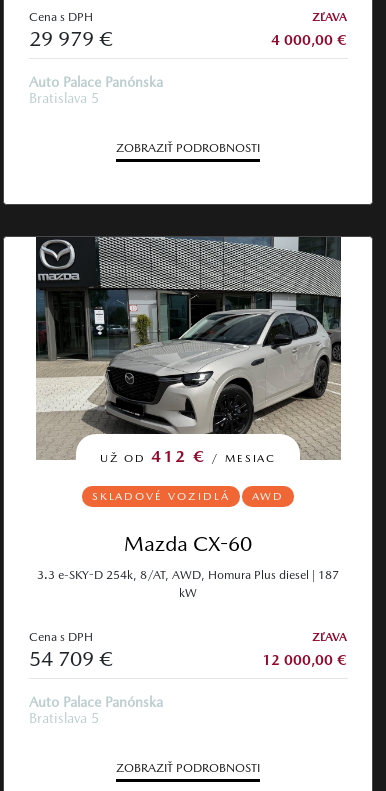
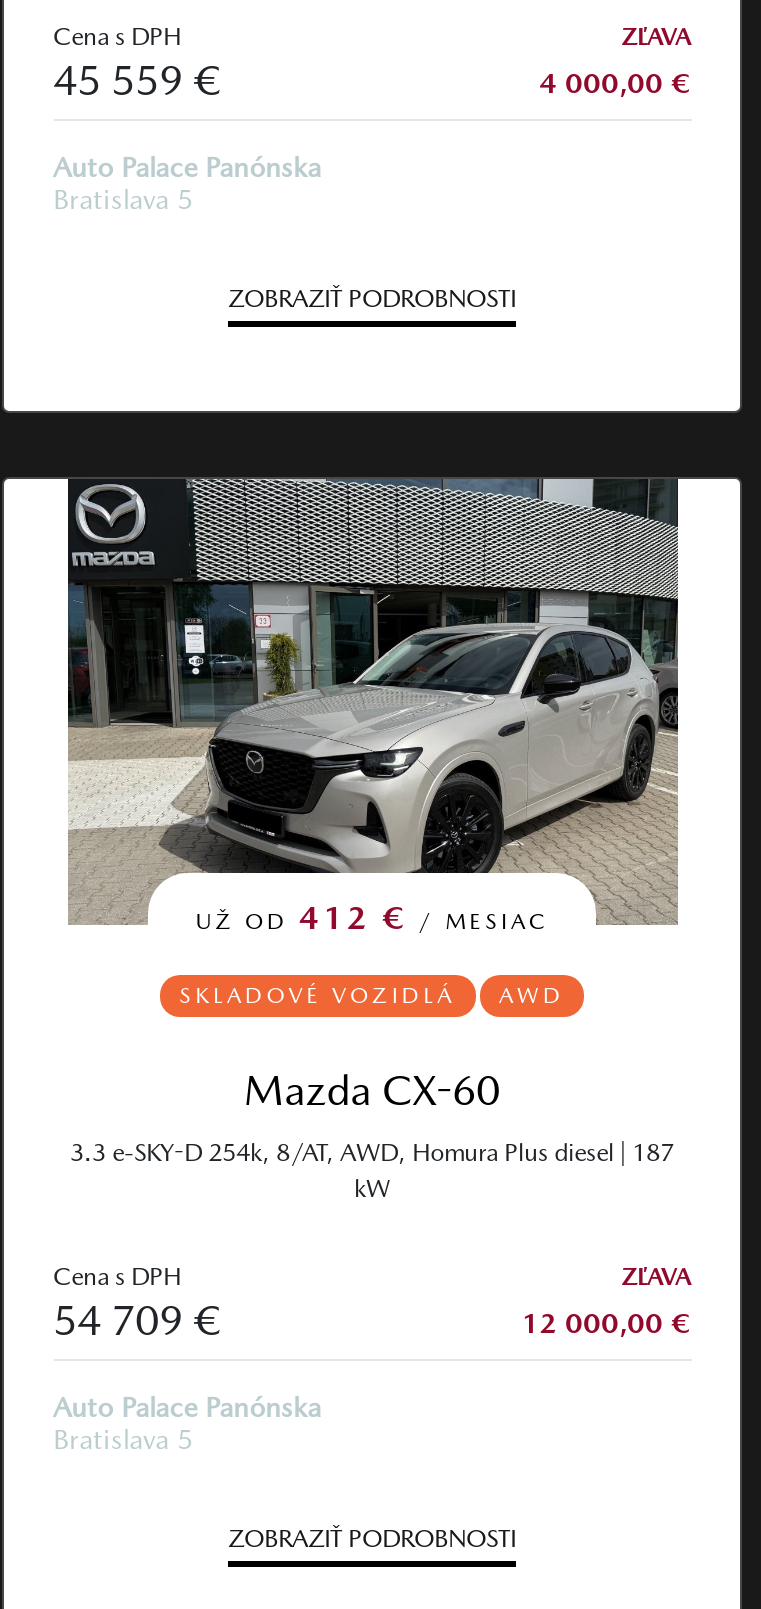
[28,26,113,51] 29 979 € -> [53,55,223,105] 45 559 €

